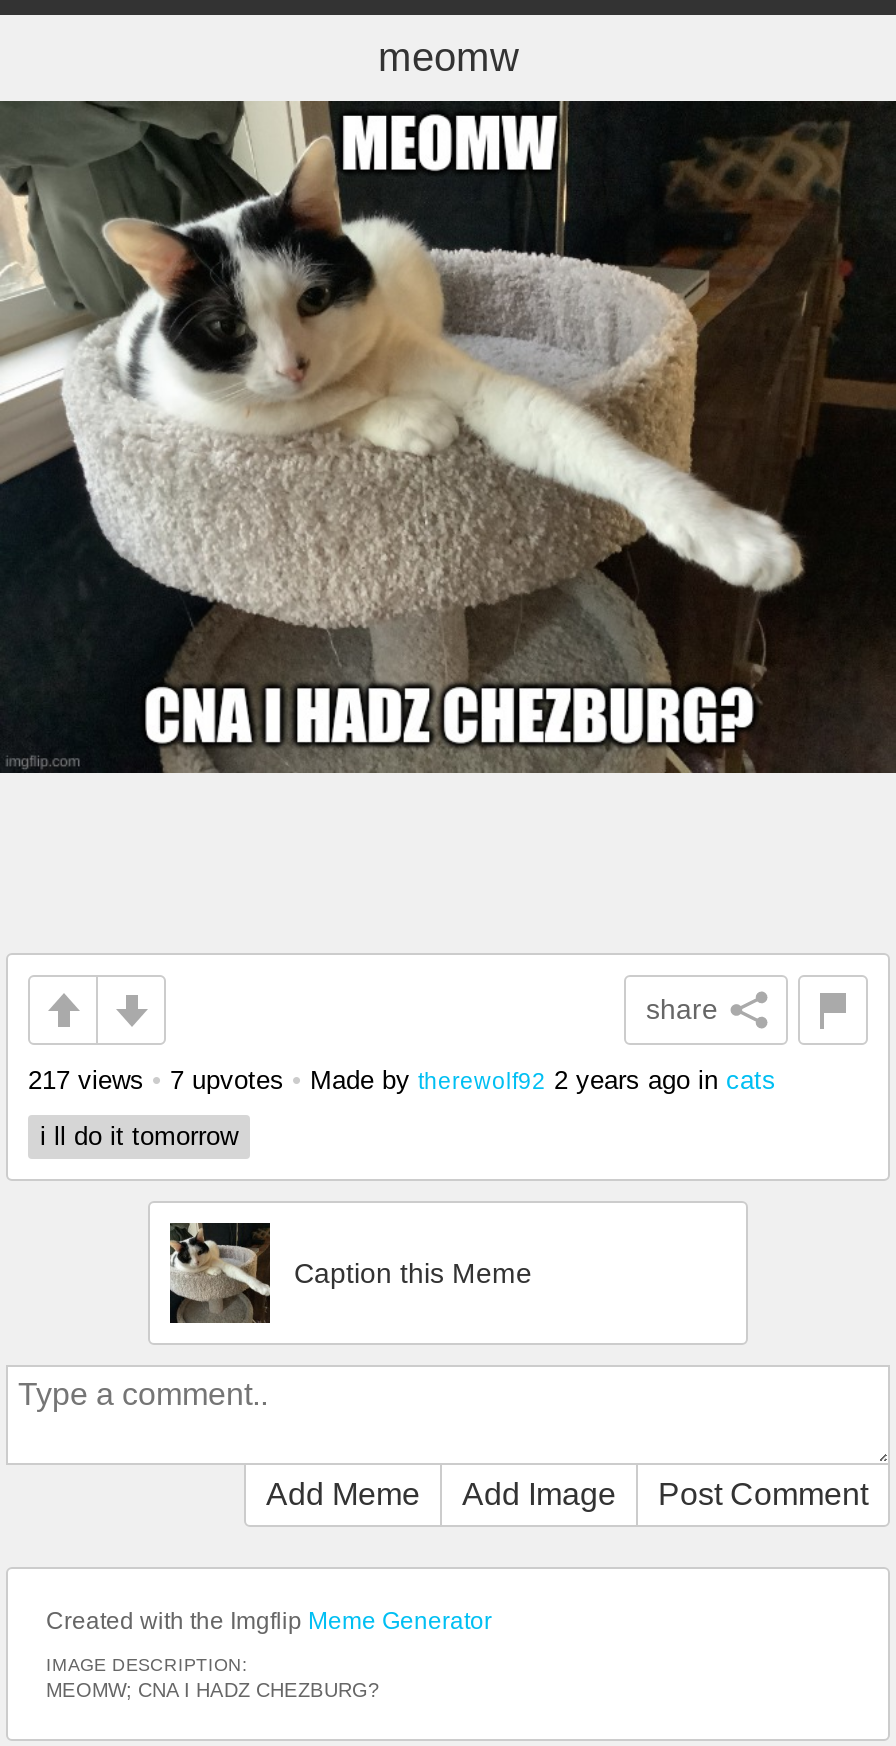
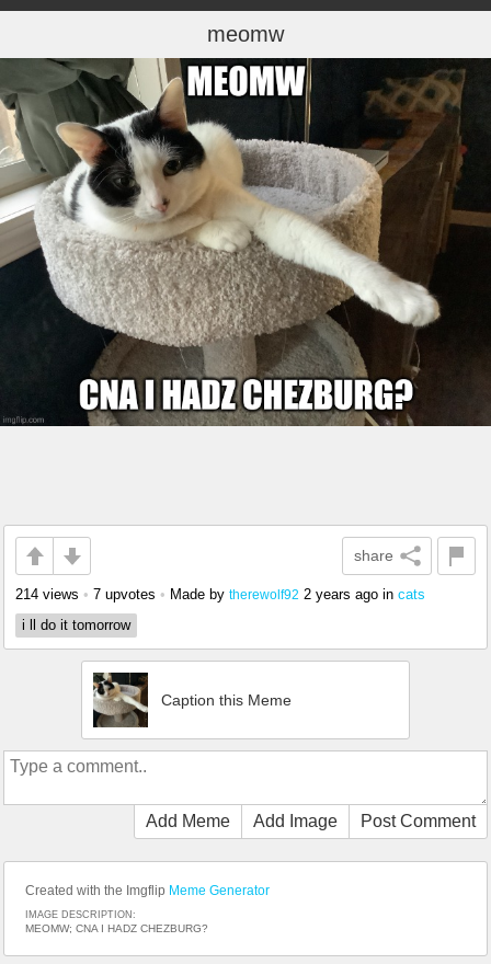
[28,1066,776,1096] 217 views • 7 upvotes • Made by therewolf92 2 years ago in cats -> [15,586,425,603] 214 views • 7 upvotes • Made by therewolf92 2 years ago in cats

